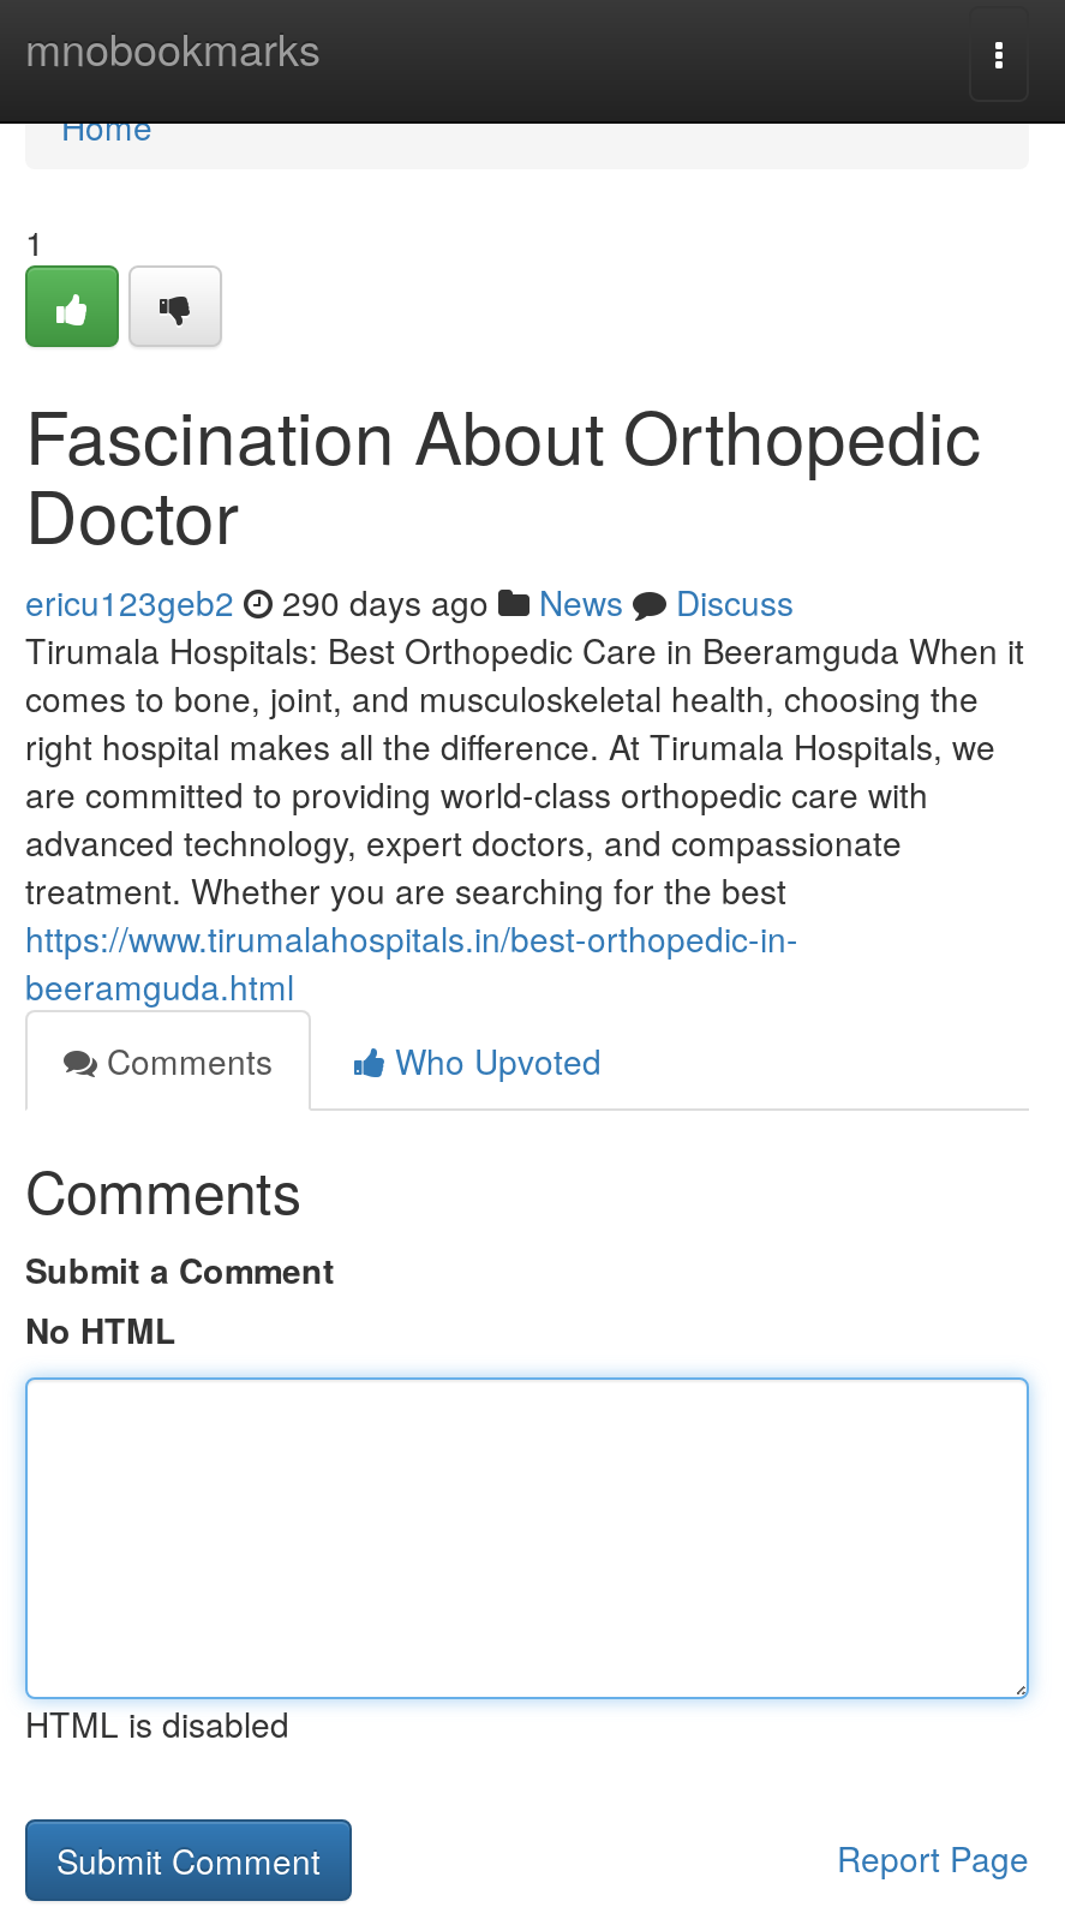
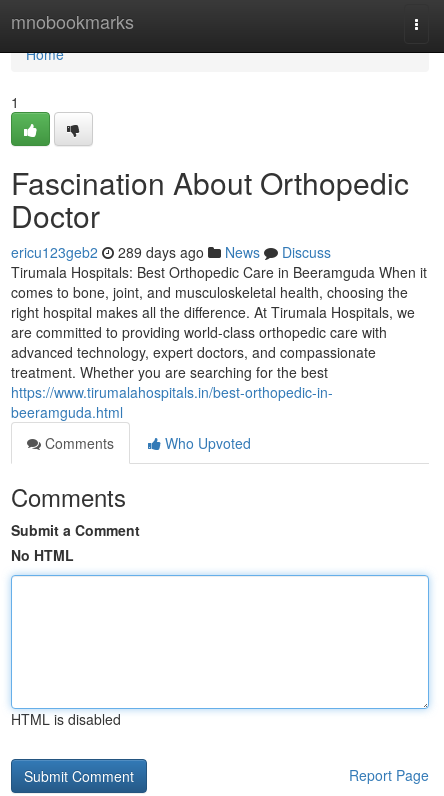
[25,578,794,626] ericu123geb2 290 days ago News Discuss -> [11,242,331,262] ericu123geb2 289 days ago News Discuss

